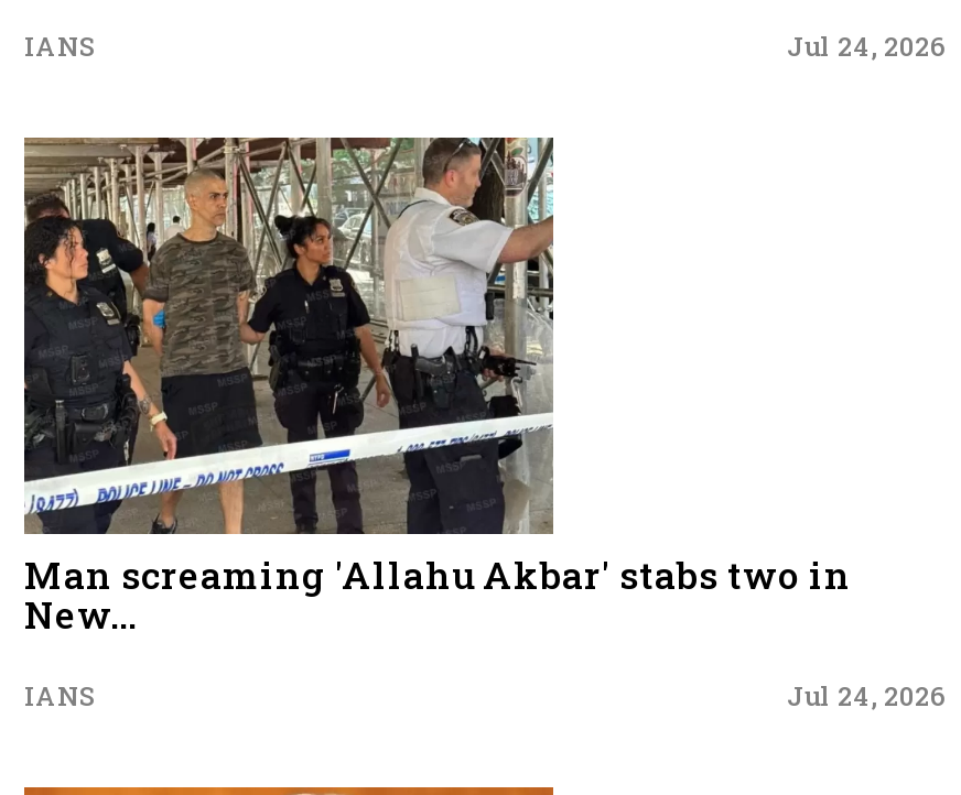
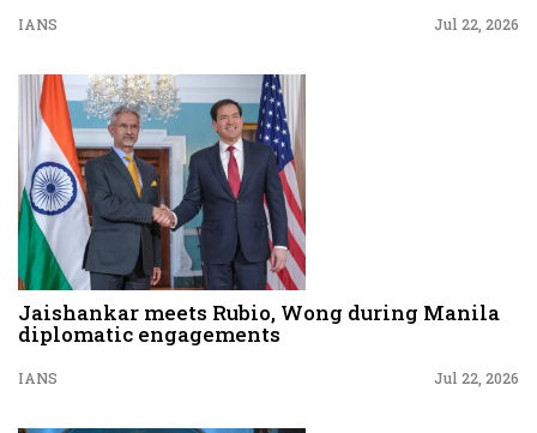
[787,26,946,62] Jul 24, 2026 -> [434,14,519,34] Jul 22, 2026
[22,134,851,639] [image] | Man screaming 'Allahu Akbar' stabs two in | New... -> [17,73,500,348] [image] | Jaishankar meets Rubio, Wong during Manila | diplomatic engagements
[787,676,946,711] Jul 24, 2026 -> [434,368,519,387] Jul 22, 2026

